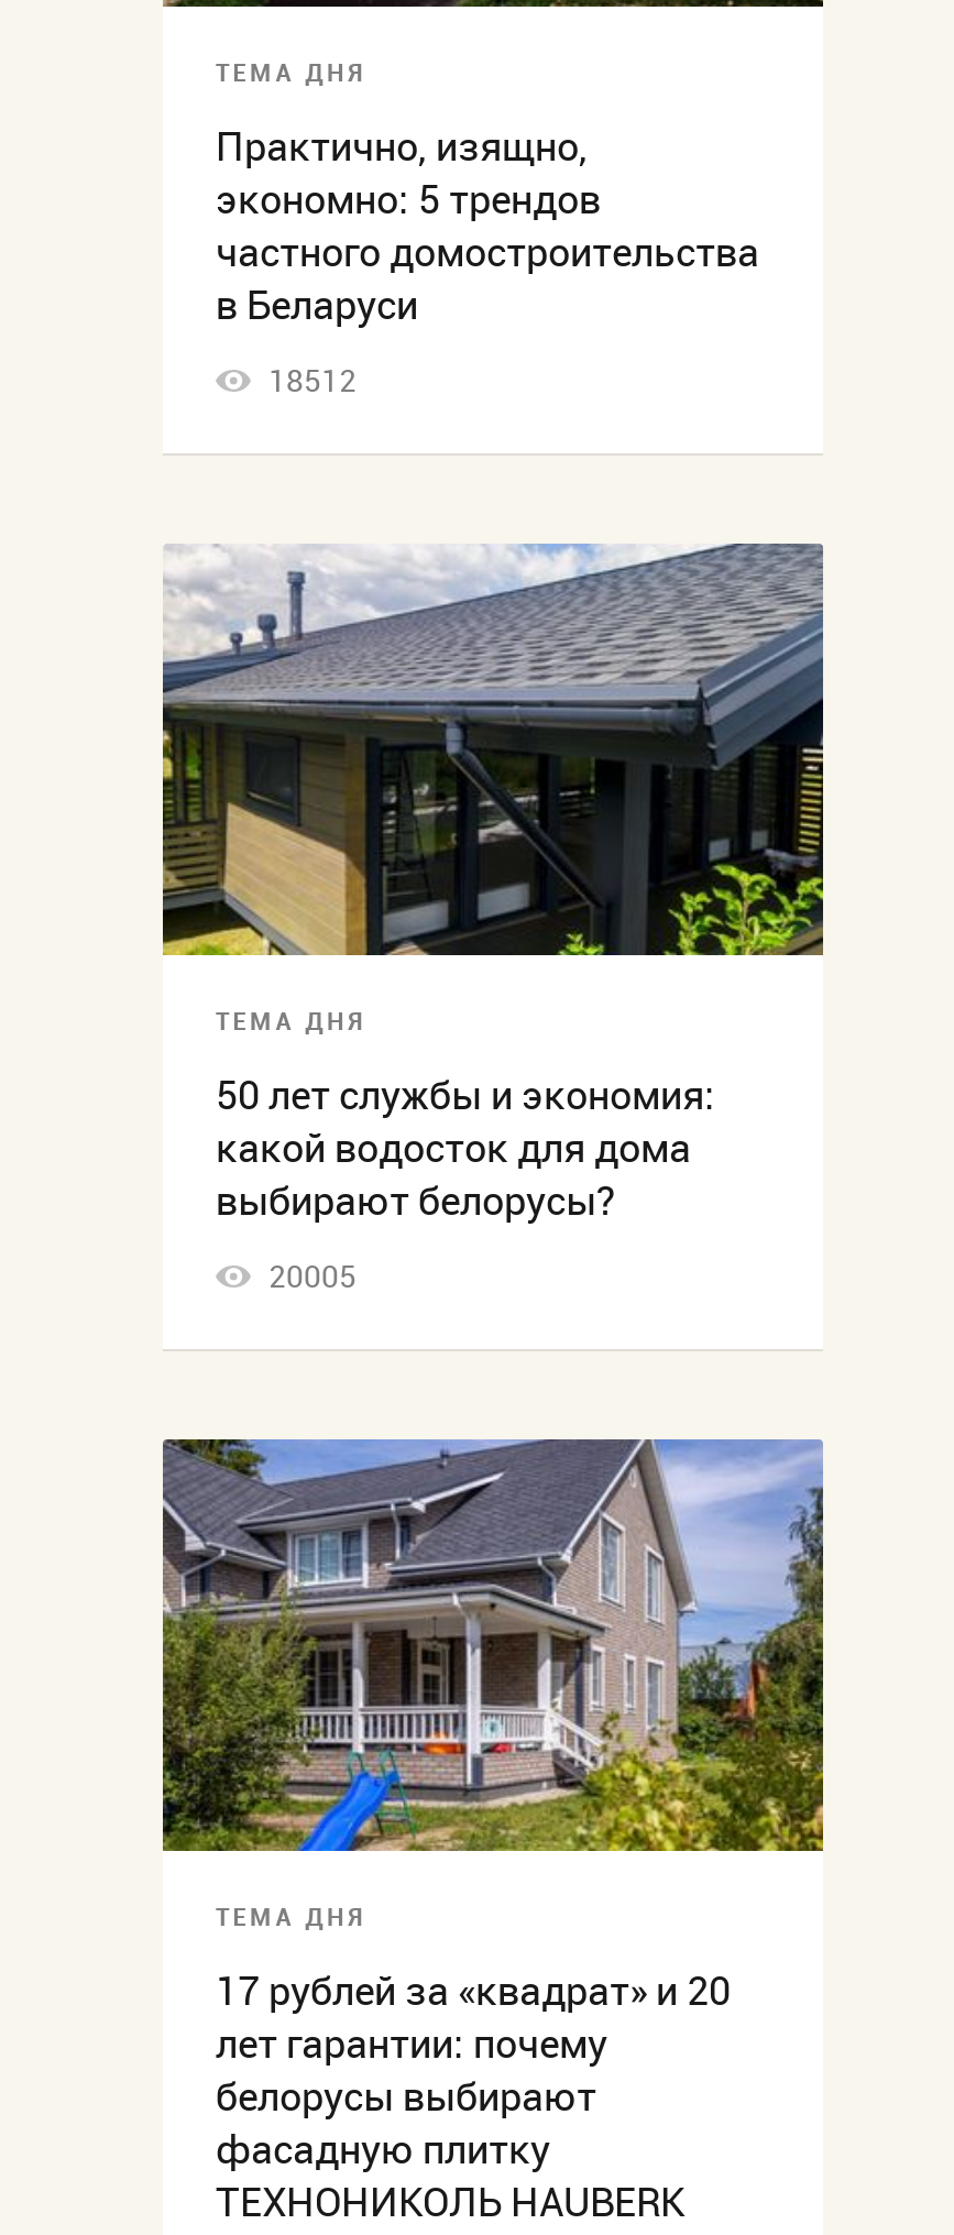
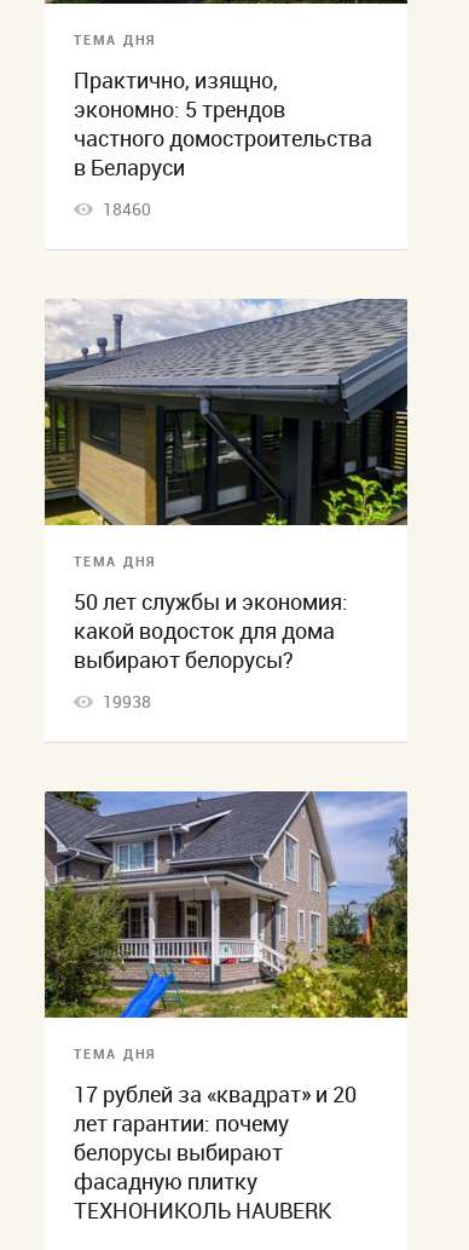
[268,363,357,398] 18512 -> [103,200,151,219] 18460
[268,1259,357,1294] 20005 -> [103,692,151,712] 19938

